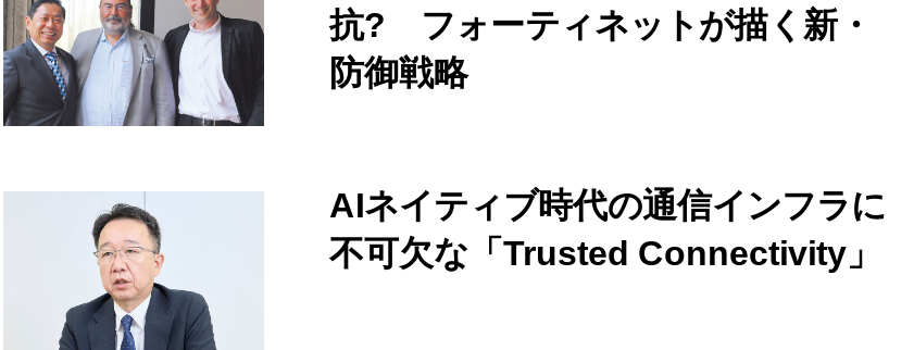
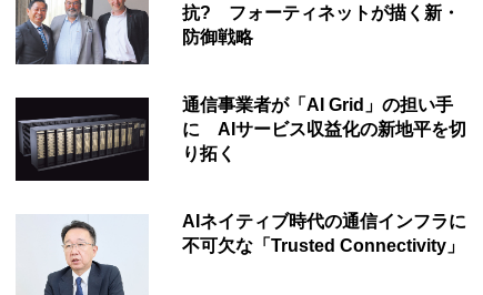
none -> [14,95,466,182] [image] | 通信事業者が「AI Grid」の担い手 | に AIサービス収益化の新地平を切 | り拓く

